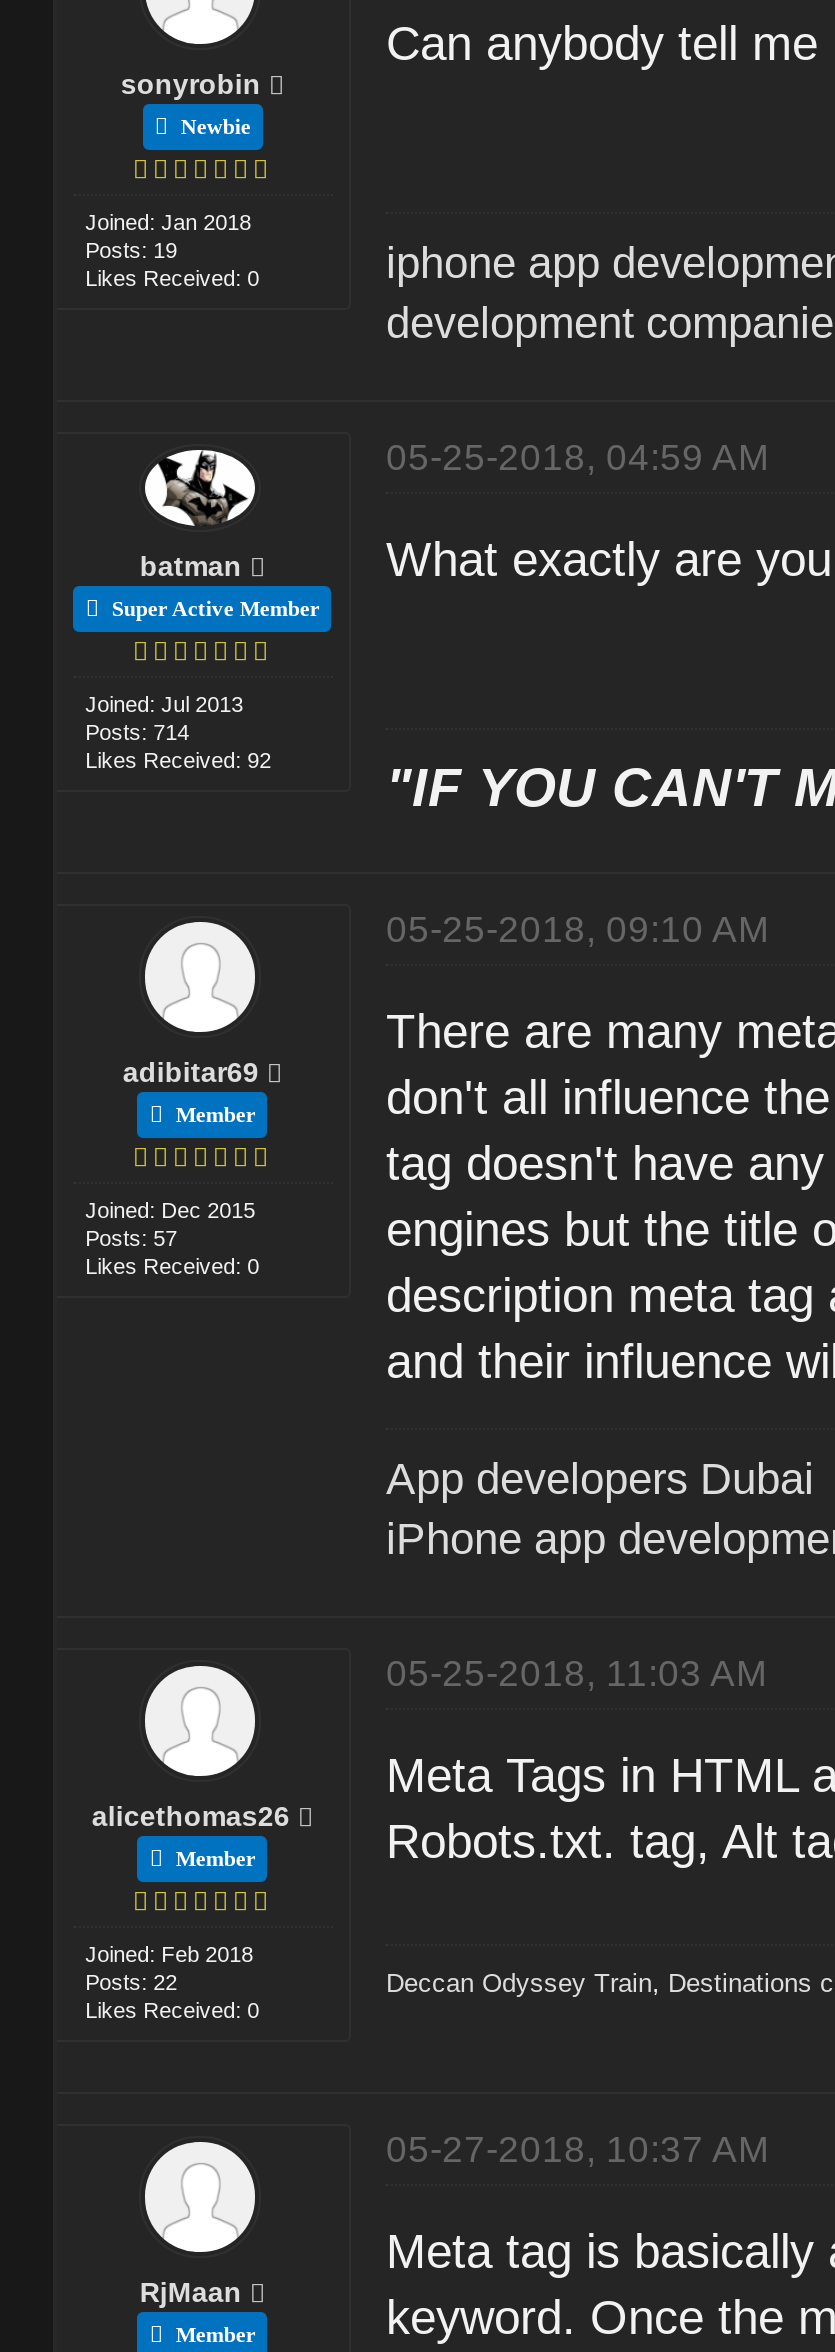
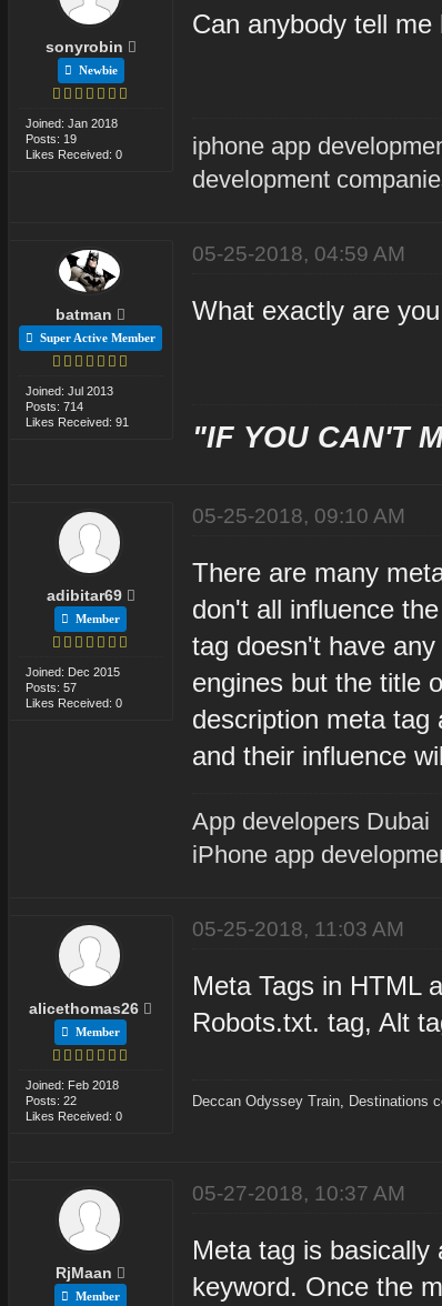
[85,748,271,772] Likes Received: 92 -> [26,415,129,428] Likes Received: 91

